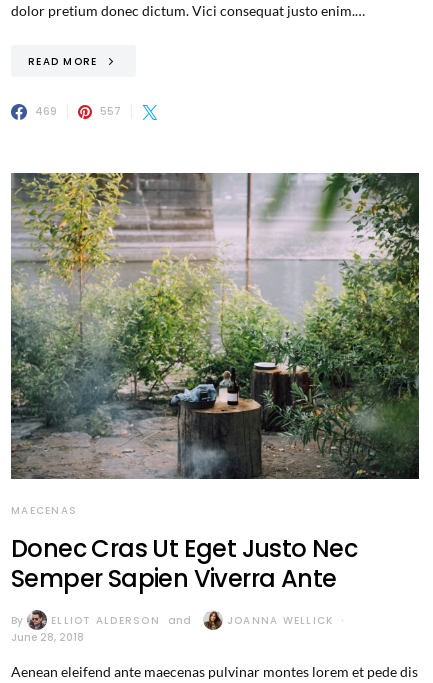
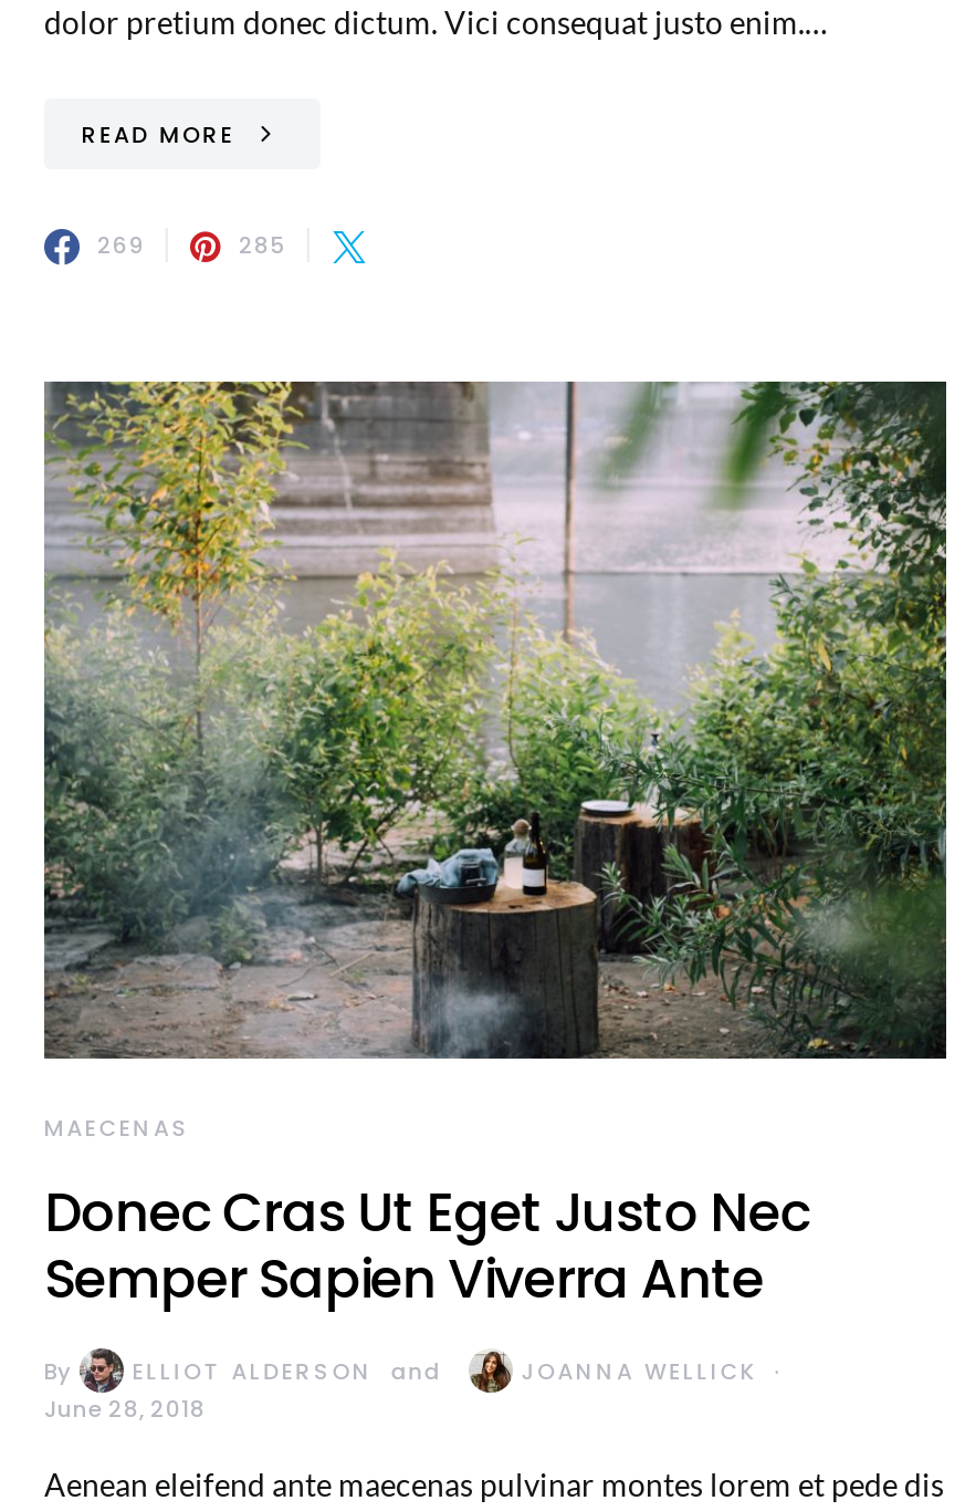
[35,104,57,119] 469 -> [97,230,144,263] 269
[100,104,121,119] 557 -> [239,230,285,263] 285

